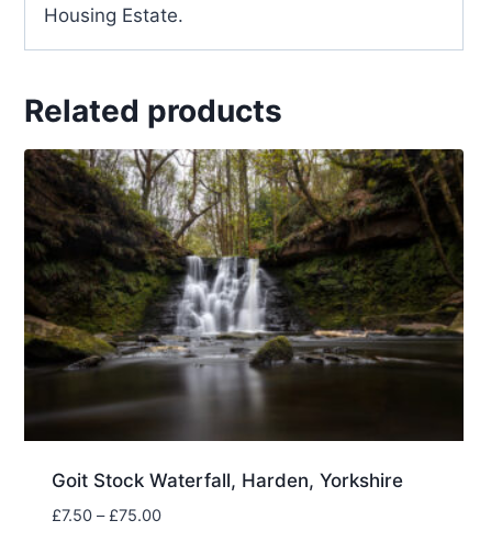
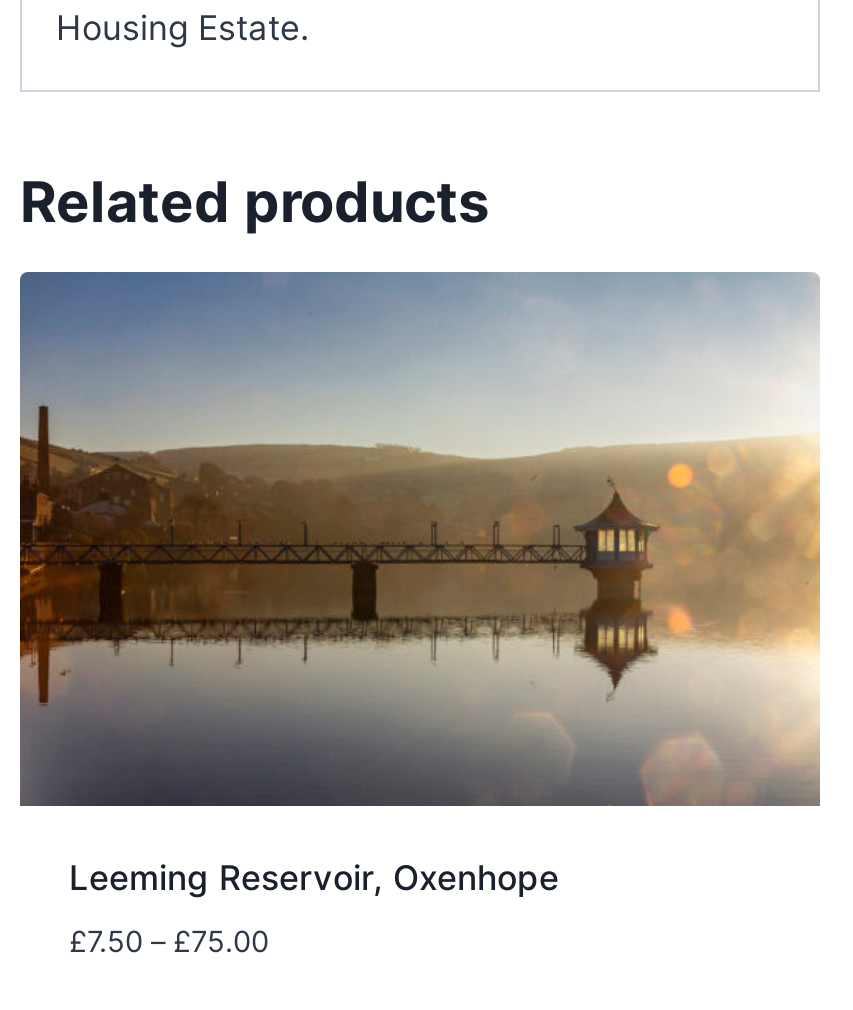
[23,148,465,492] [image] | Goit Stock Waterfall, Harden, Yorkshire -> [18,270,822,897] [image] | Leeming Reservoir, Oxenhope

